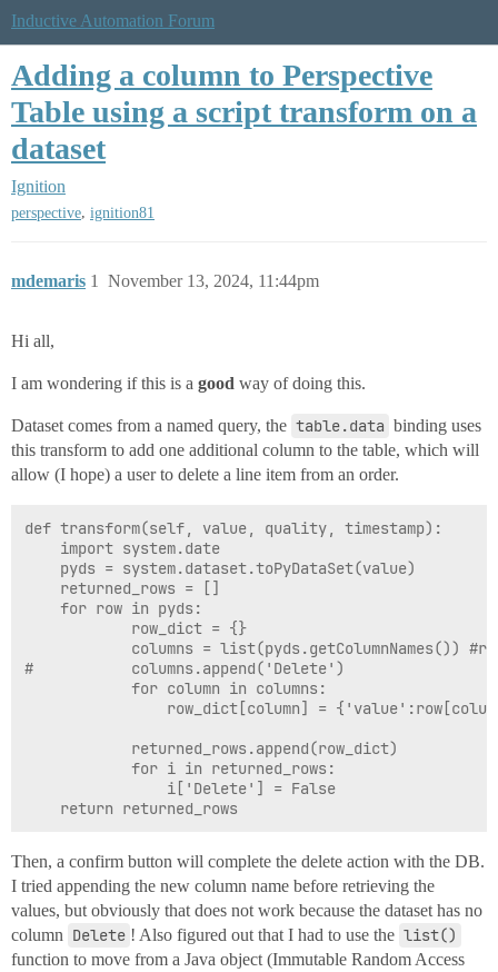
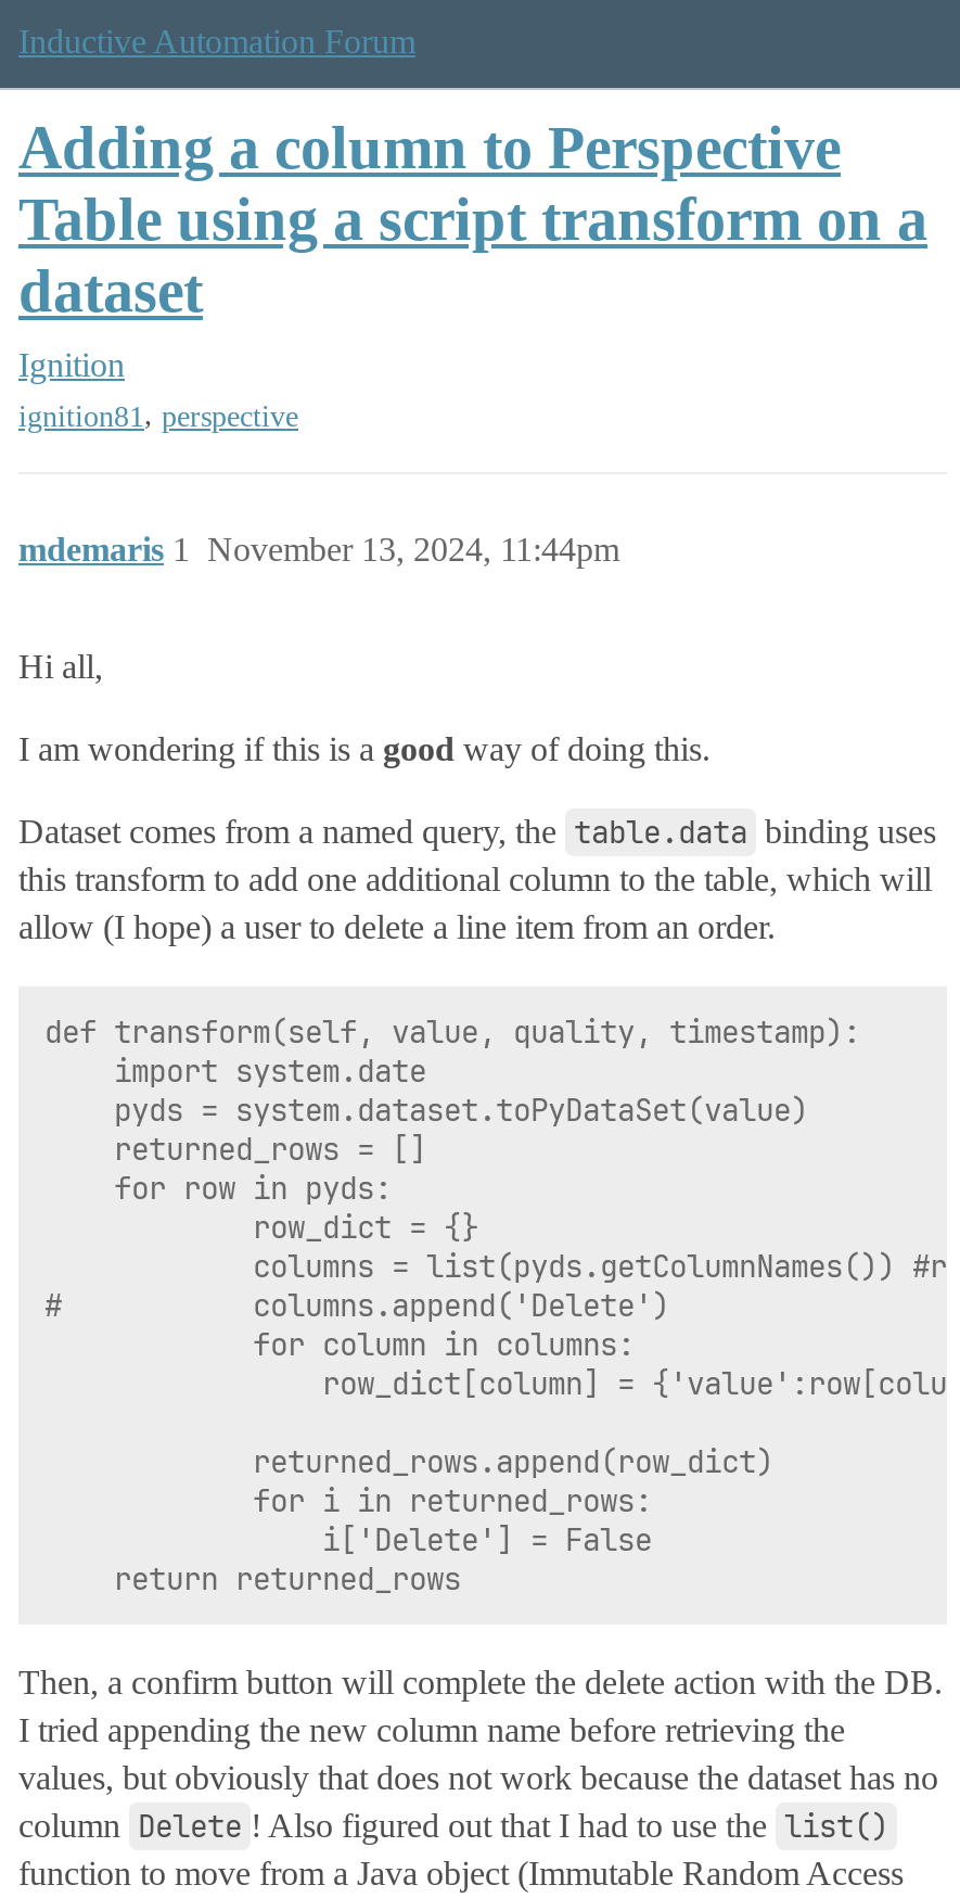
[11,204,155,222] perspective, ignition81 -> [18,398,298,434] ignition81, perspective

